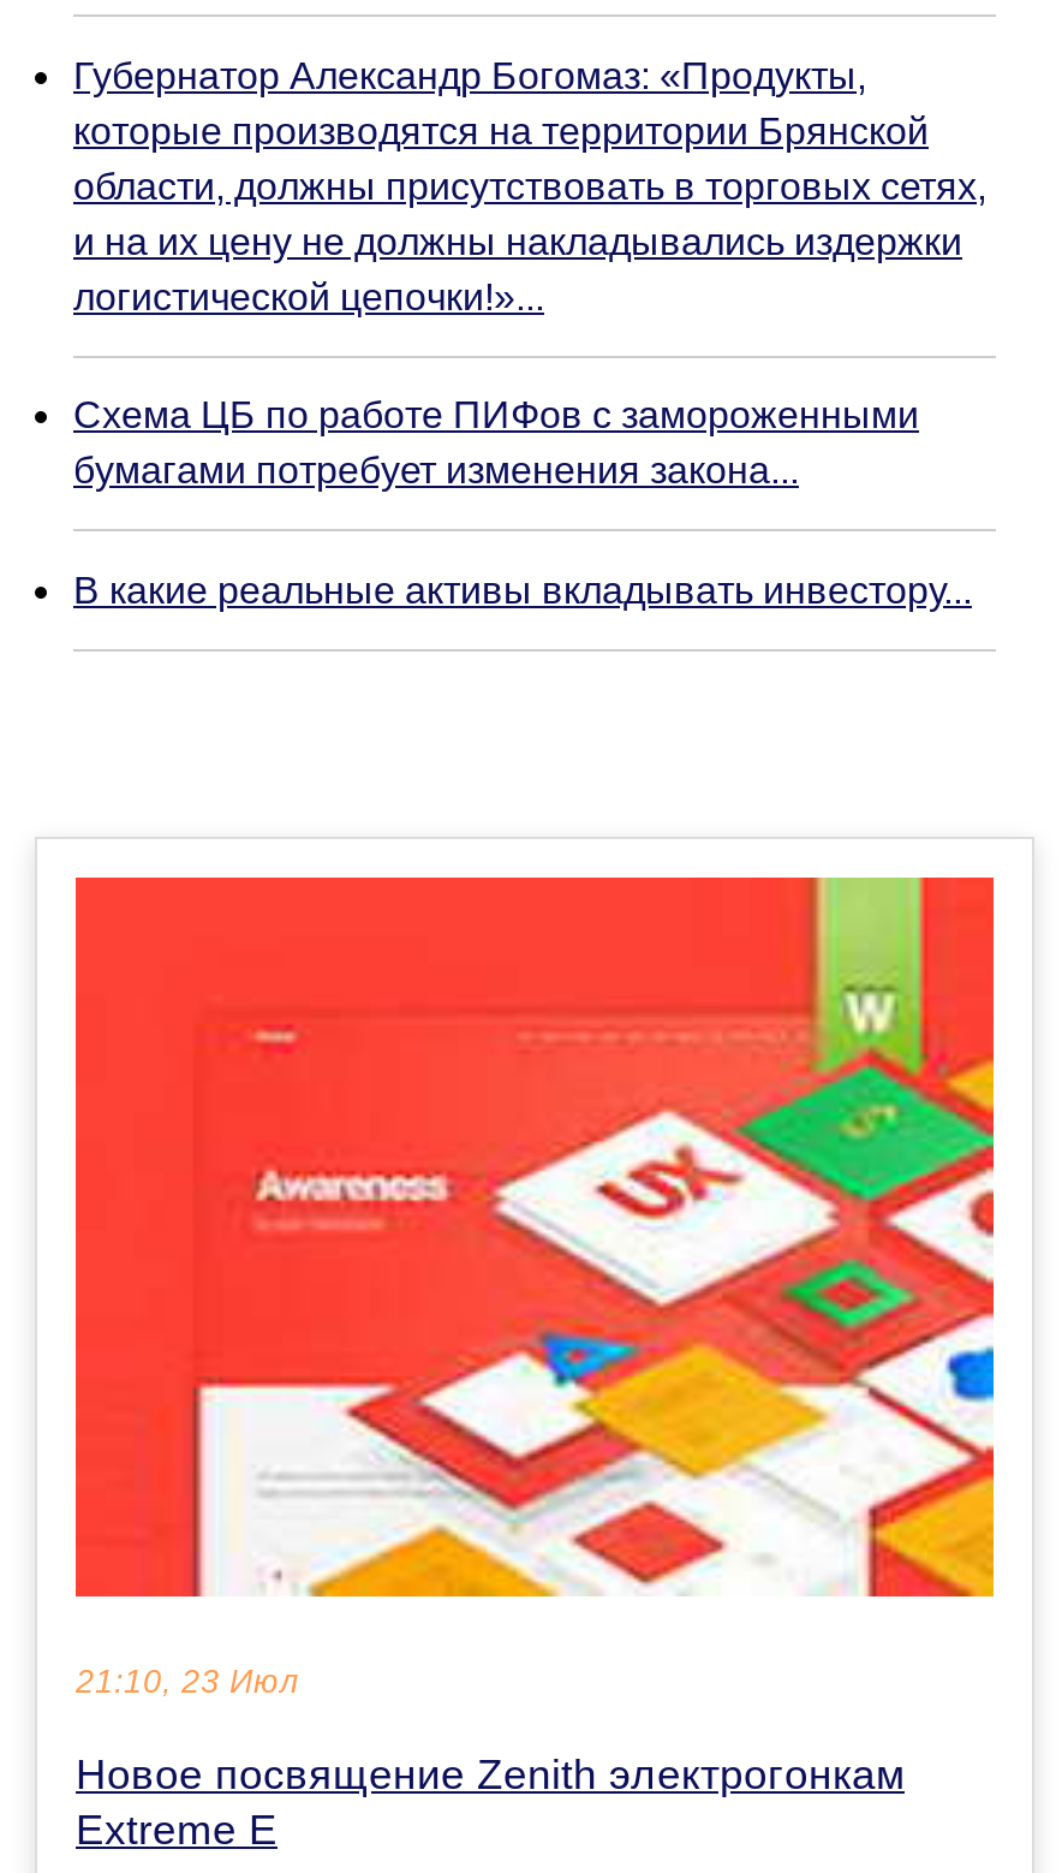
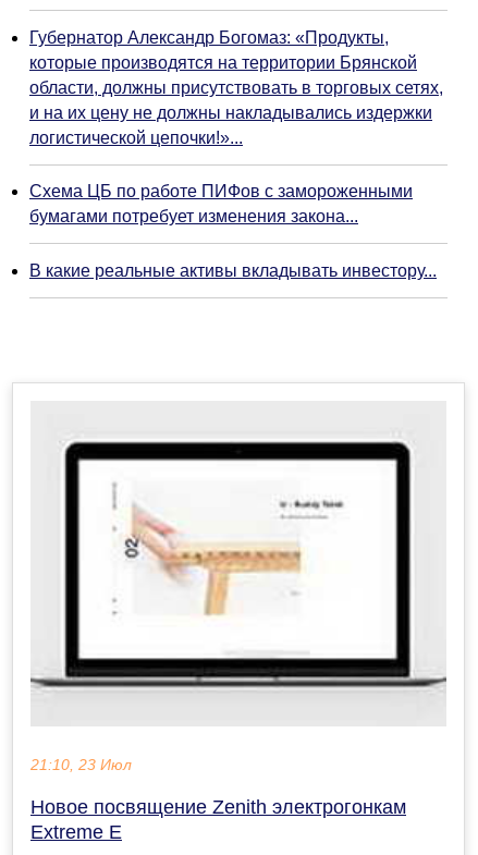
[73,875,996,1599] [image] -> [29,401,448,726] [image]

